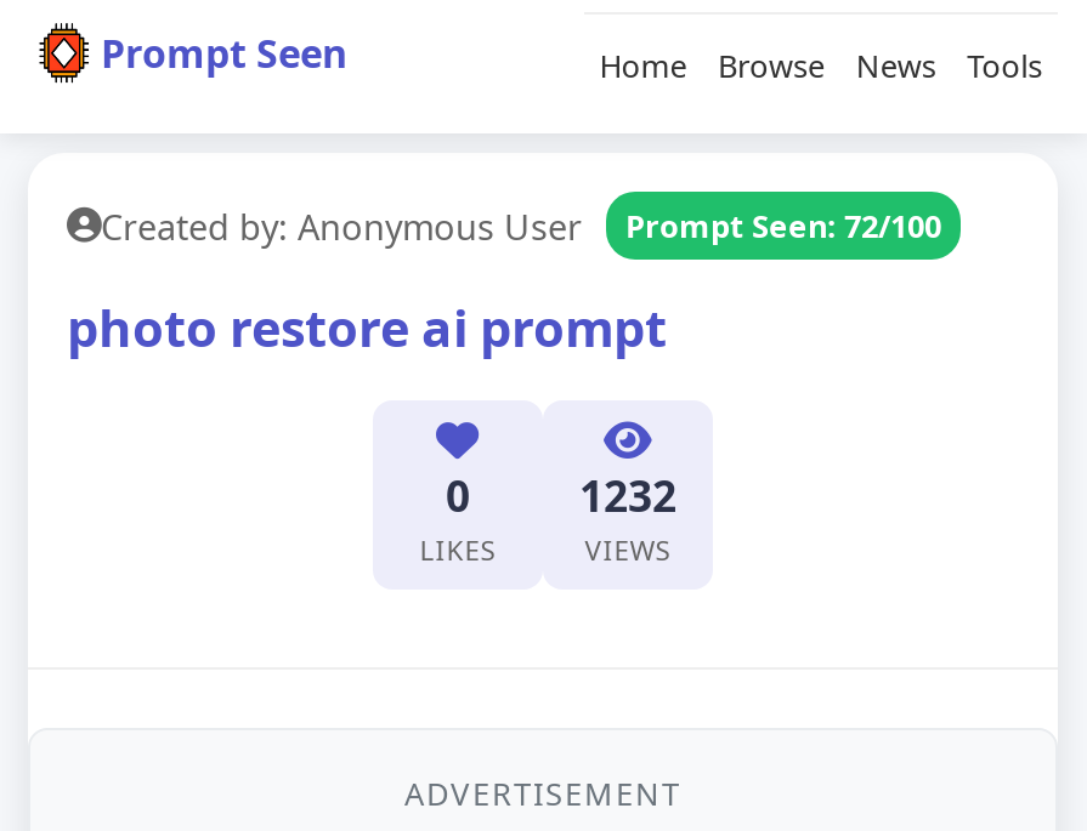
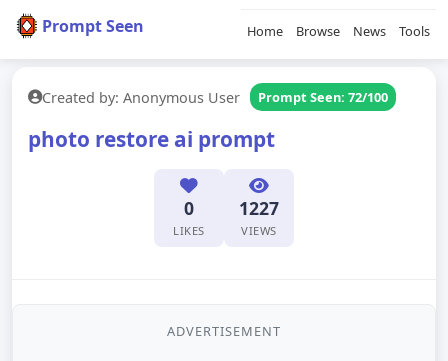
[446,466,676,524] 0 1232 -> [184,196,279,220] 0 1227

